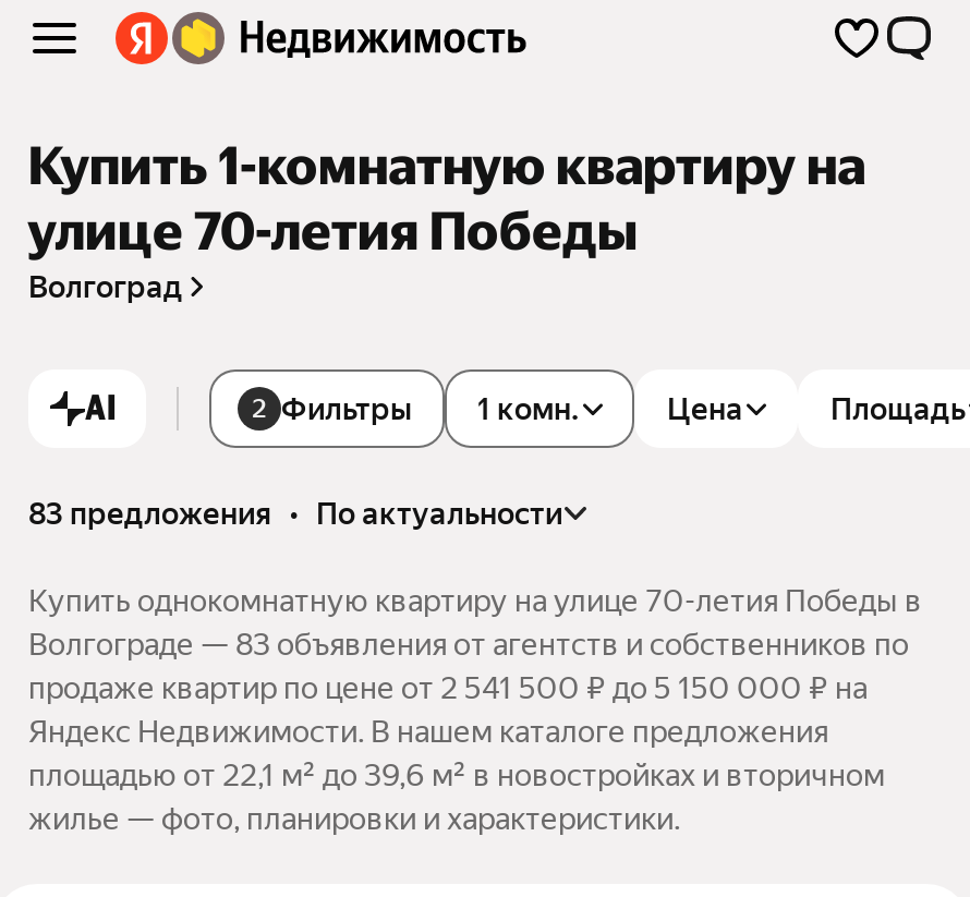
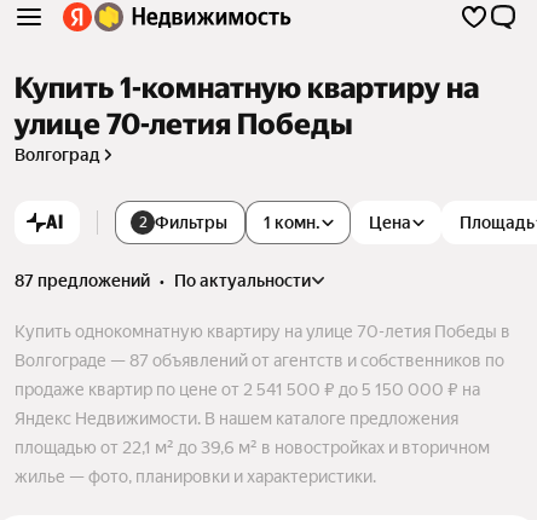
[28,495,562,530] 83 предложения • по актуальности -> [15,271,311,290] 87 предложений • по актуальности
[28,626,909,661] Волгограде — 83 объявления от агентств и собственников по -> [15,350,504,370] Волгограде — 87 объявлений от агентств и собственников по

